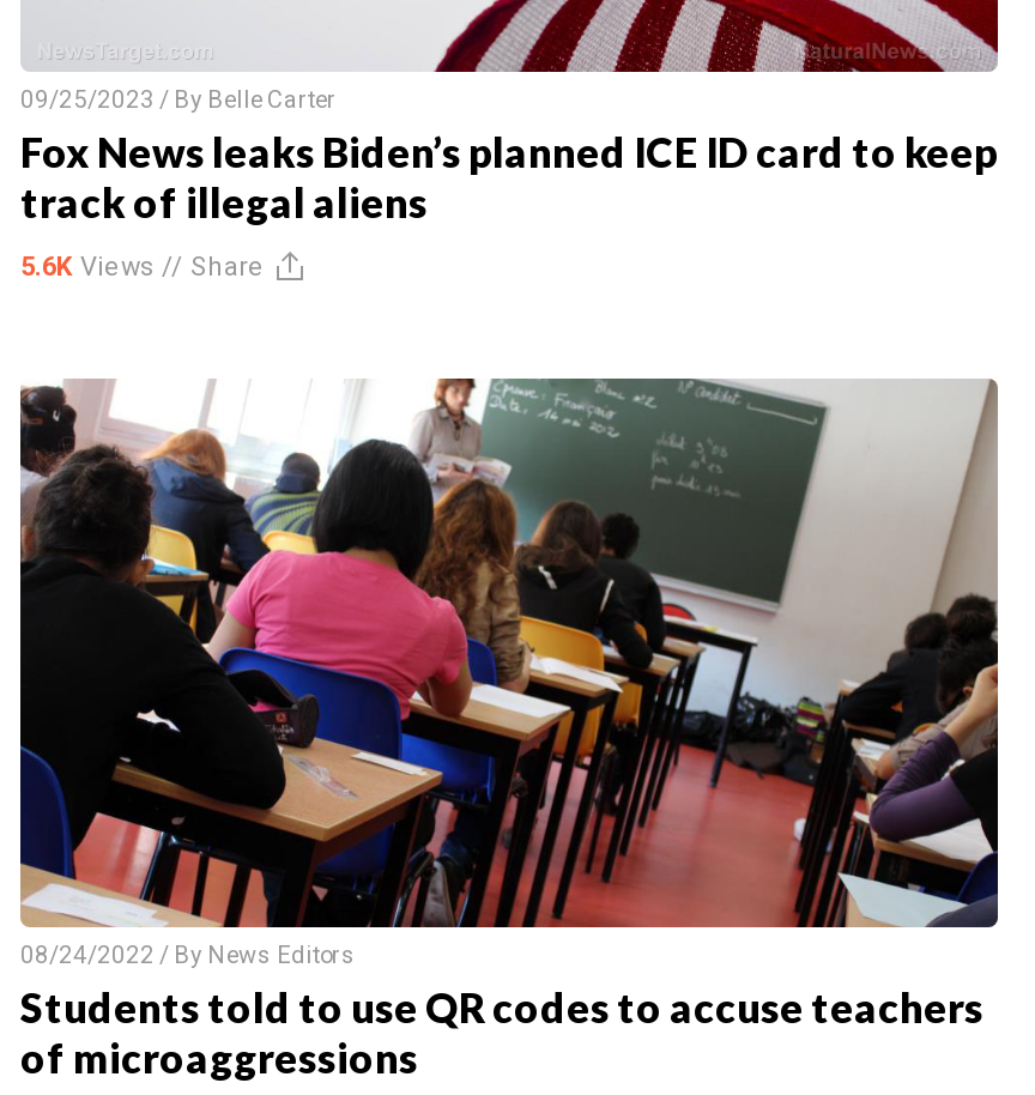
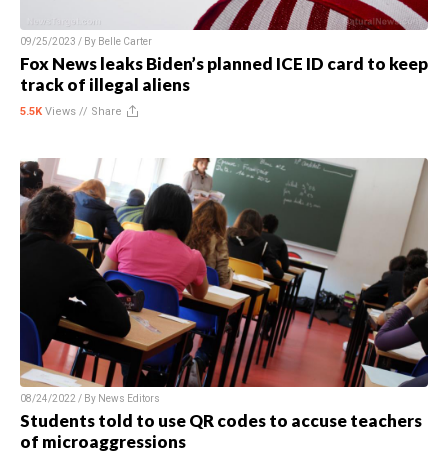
[20,250,265,282] 5.6K Views // Share -> [20,104,122,117] 5.5K Views // Share

